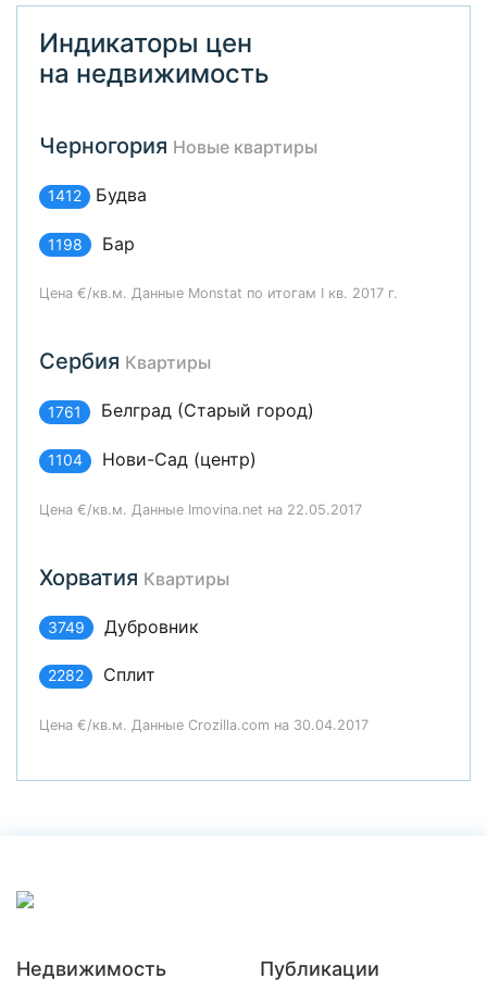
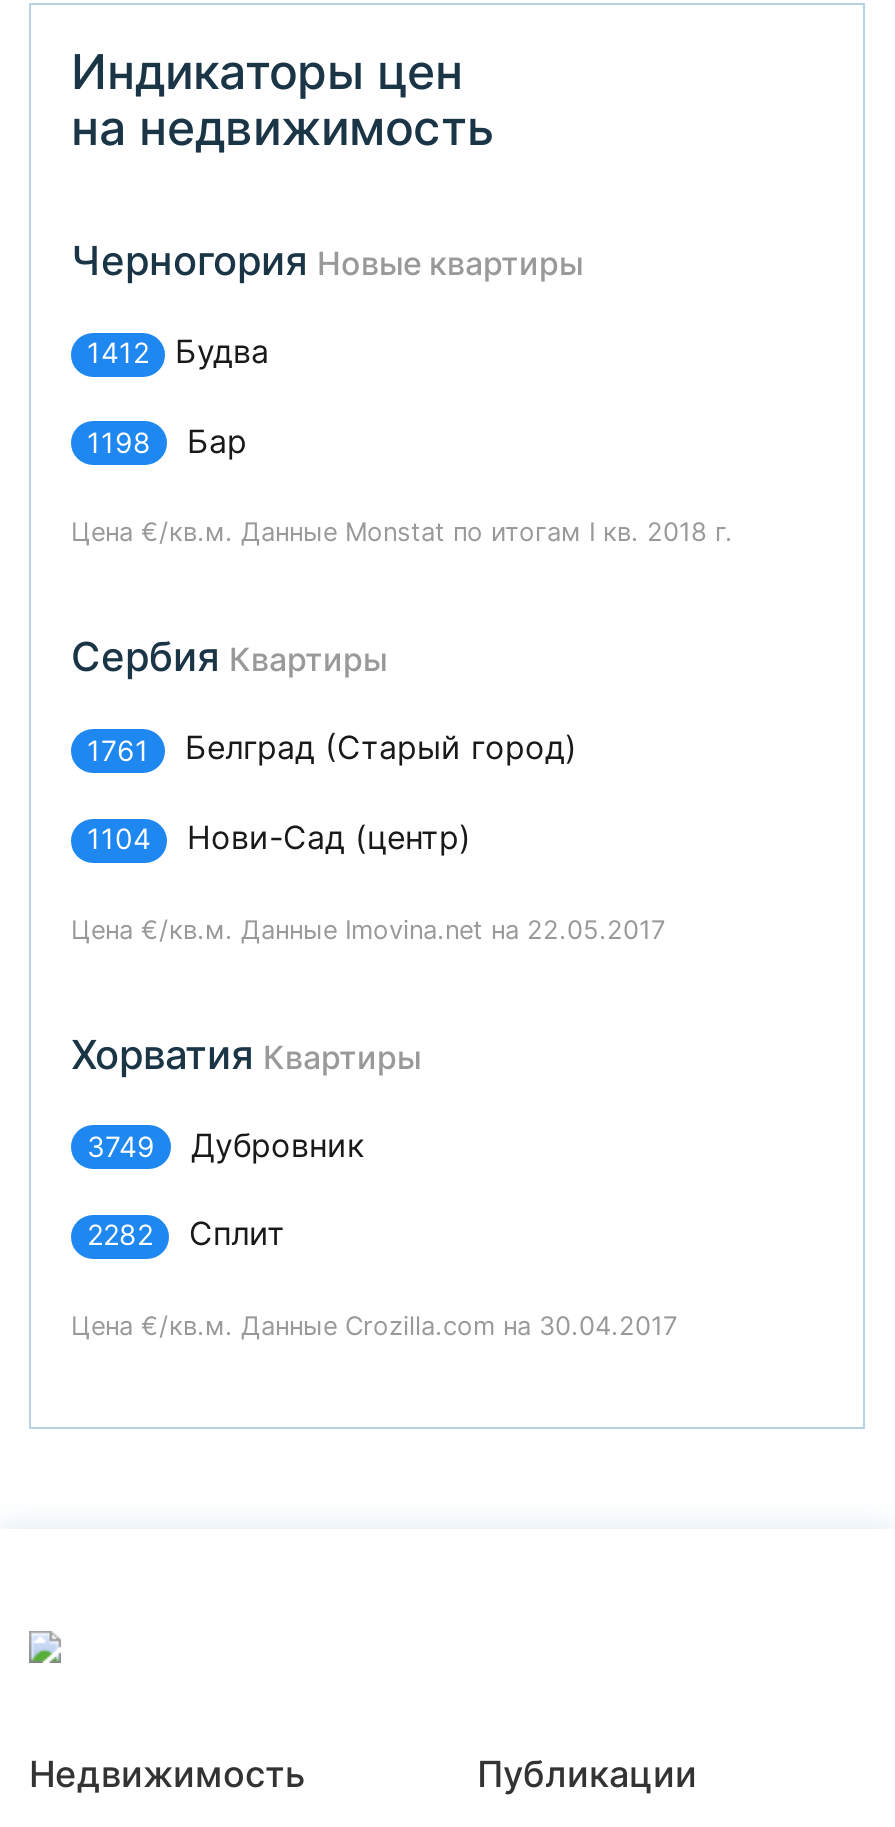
[39,285,398,302] Цена €/кв.м. Данные Monstat по итогам I кв. 2017 г. -> [71,518,733,548] Цена €/кв.м. Данные Monstat по итогам I кв. 2018 г.

